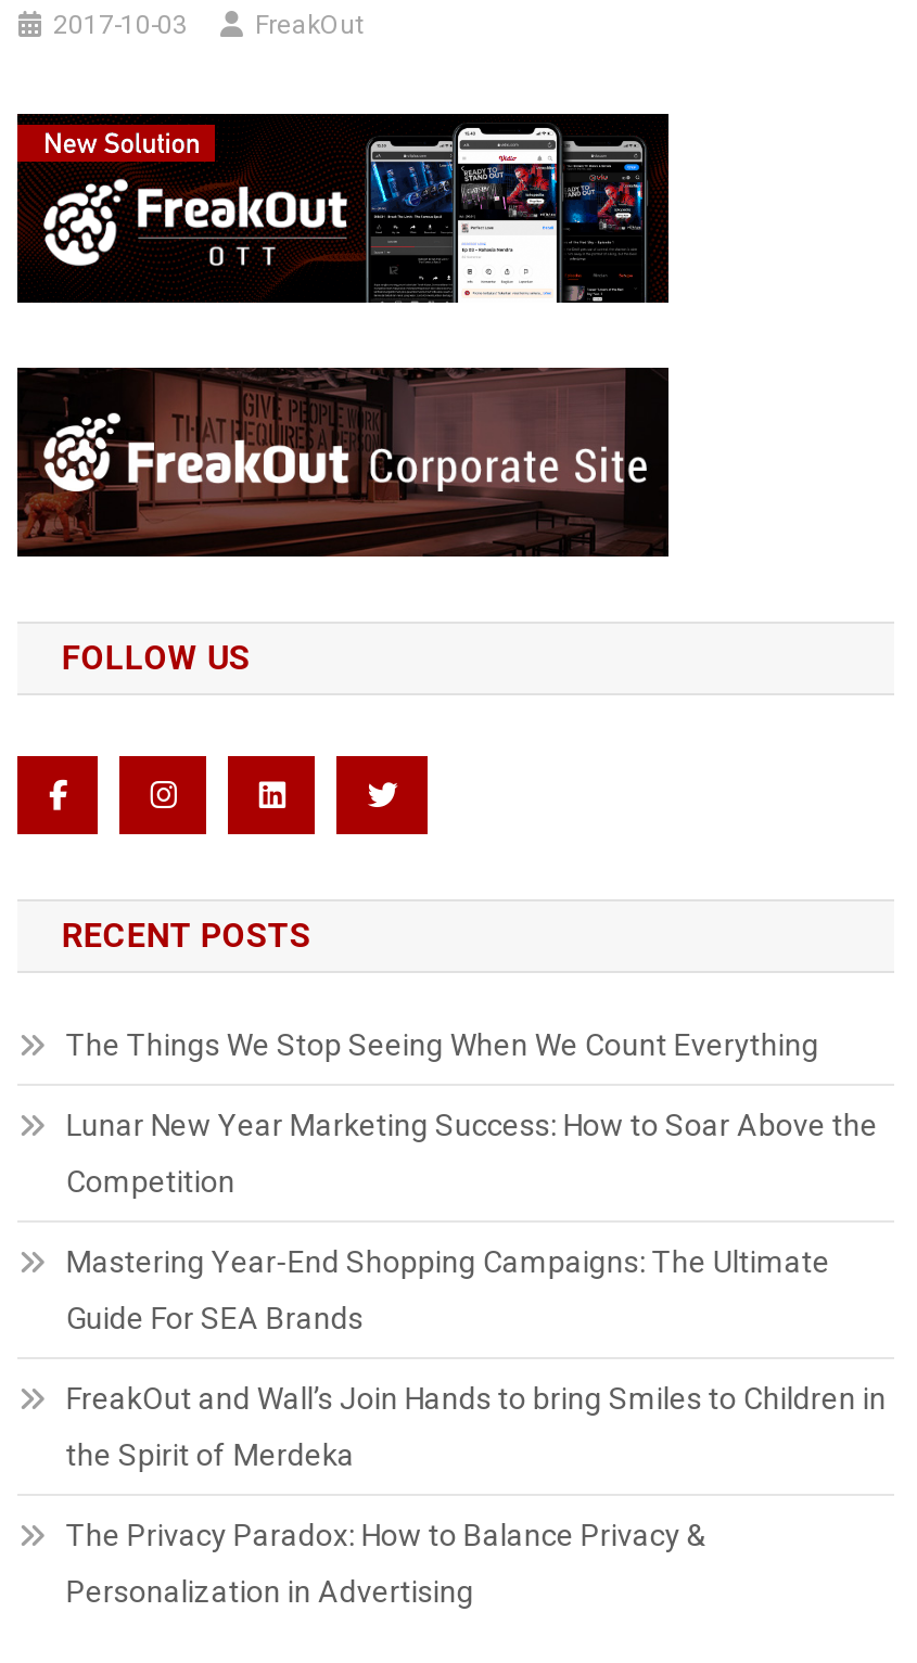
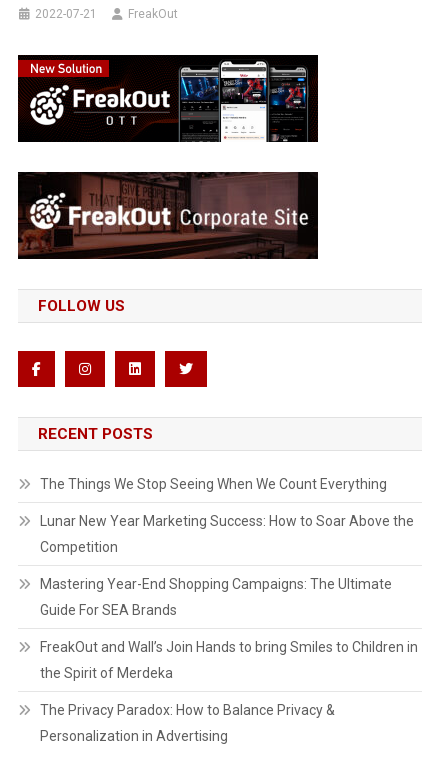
[53,10,188,41] 2017-10-03 -> [34,7,96,21] 2022-07-21

